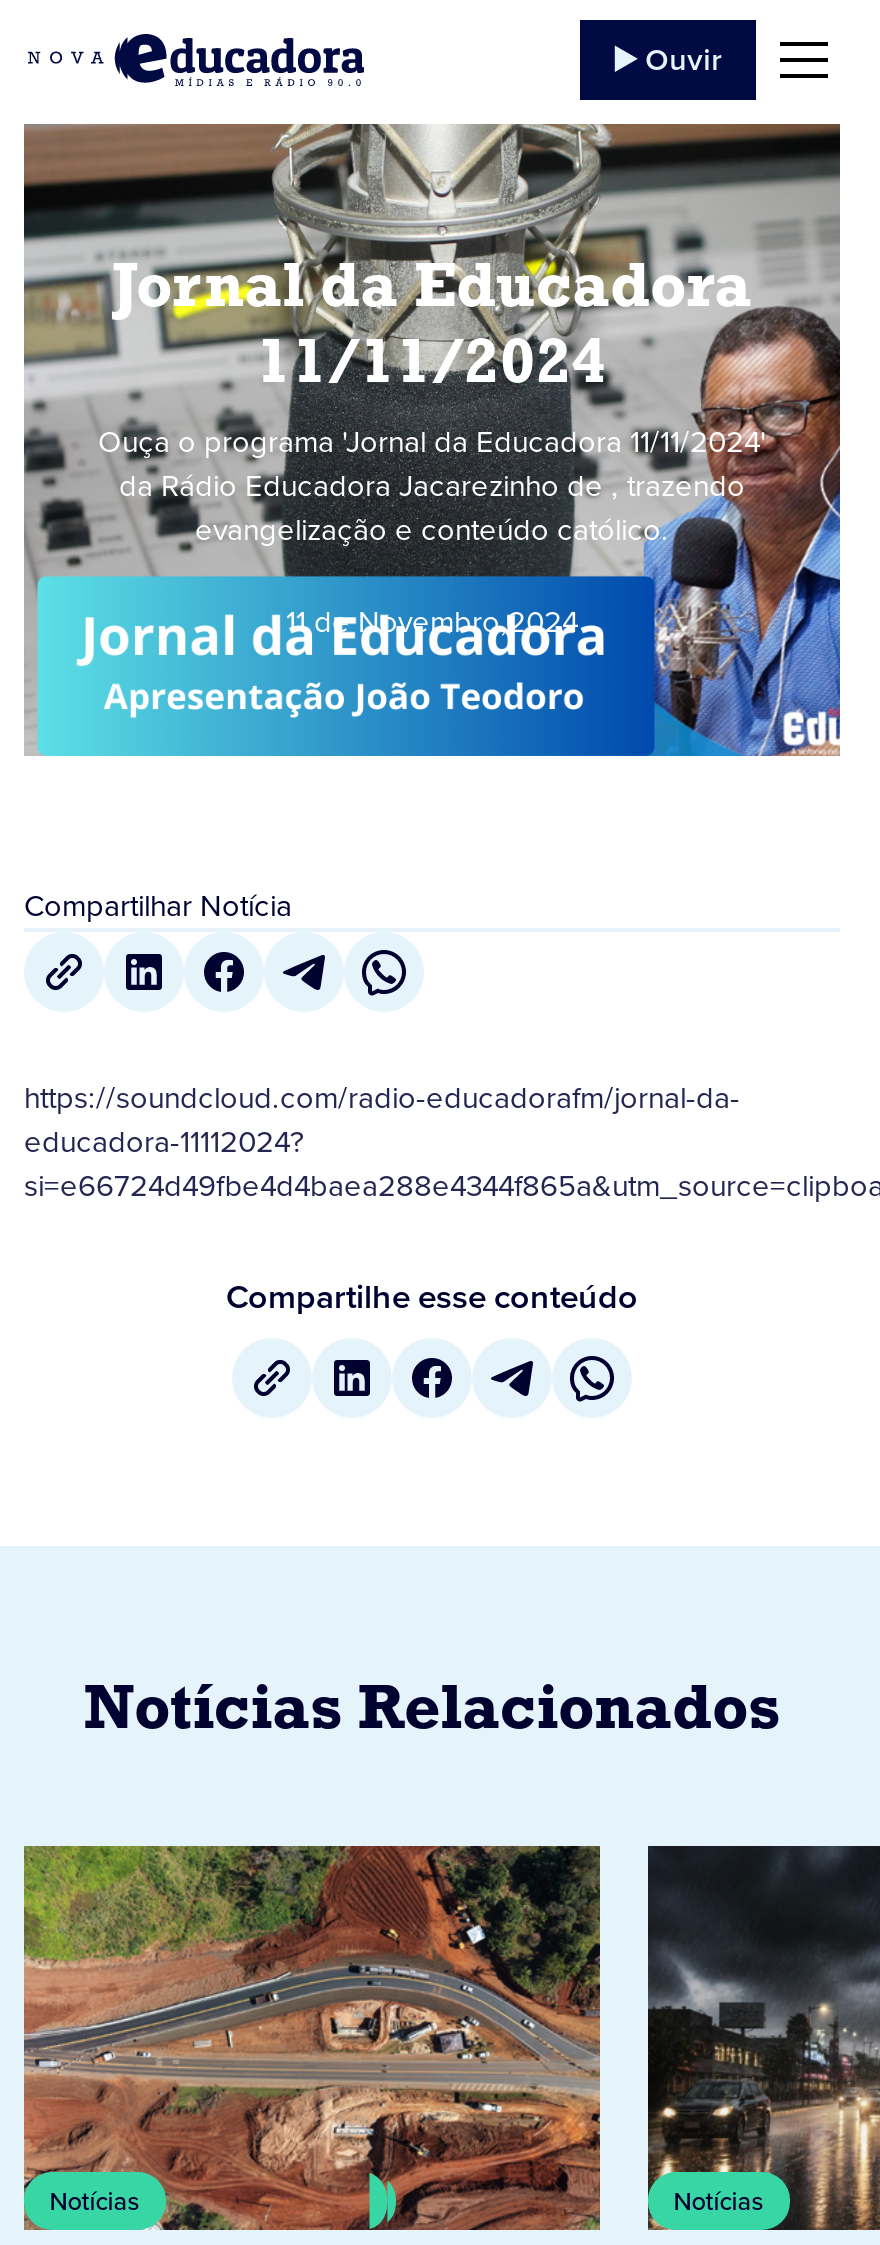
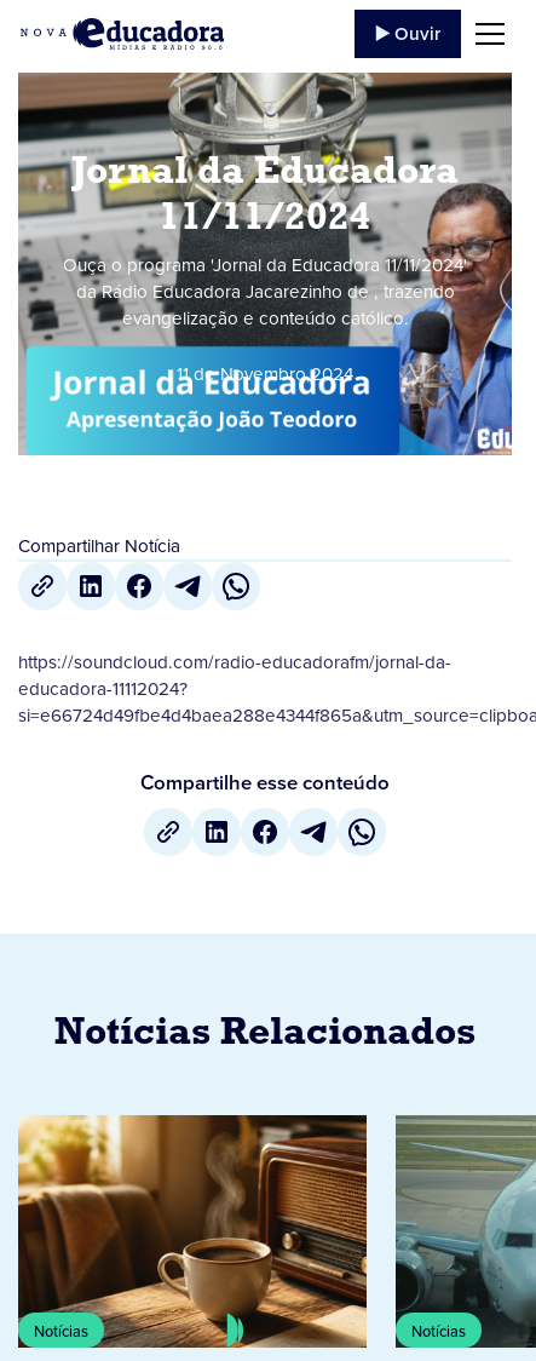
[22,1844,602,2232] [image] -> [17,1114,368,1349] [image]
[646,1844,874,2232] [image] -> [394,1114,532,1349] [image]

